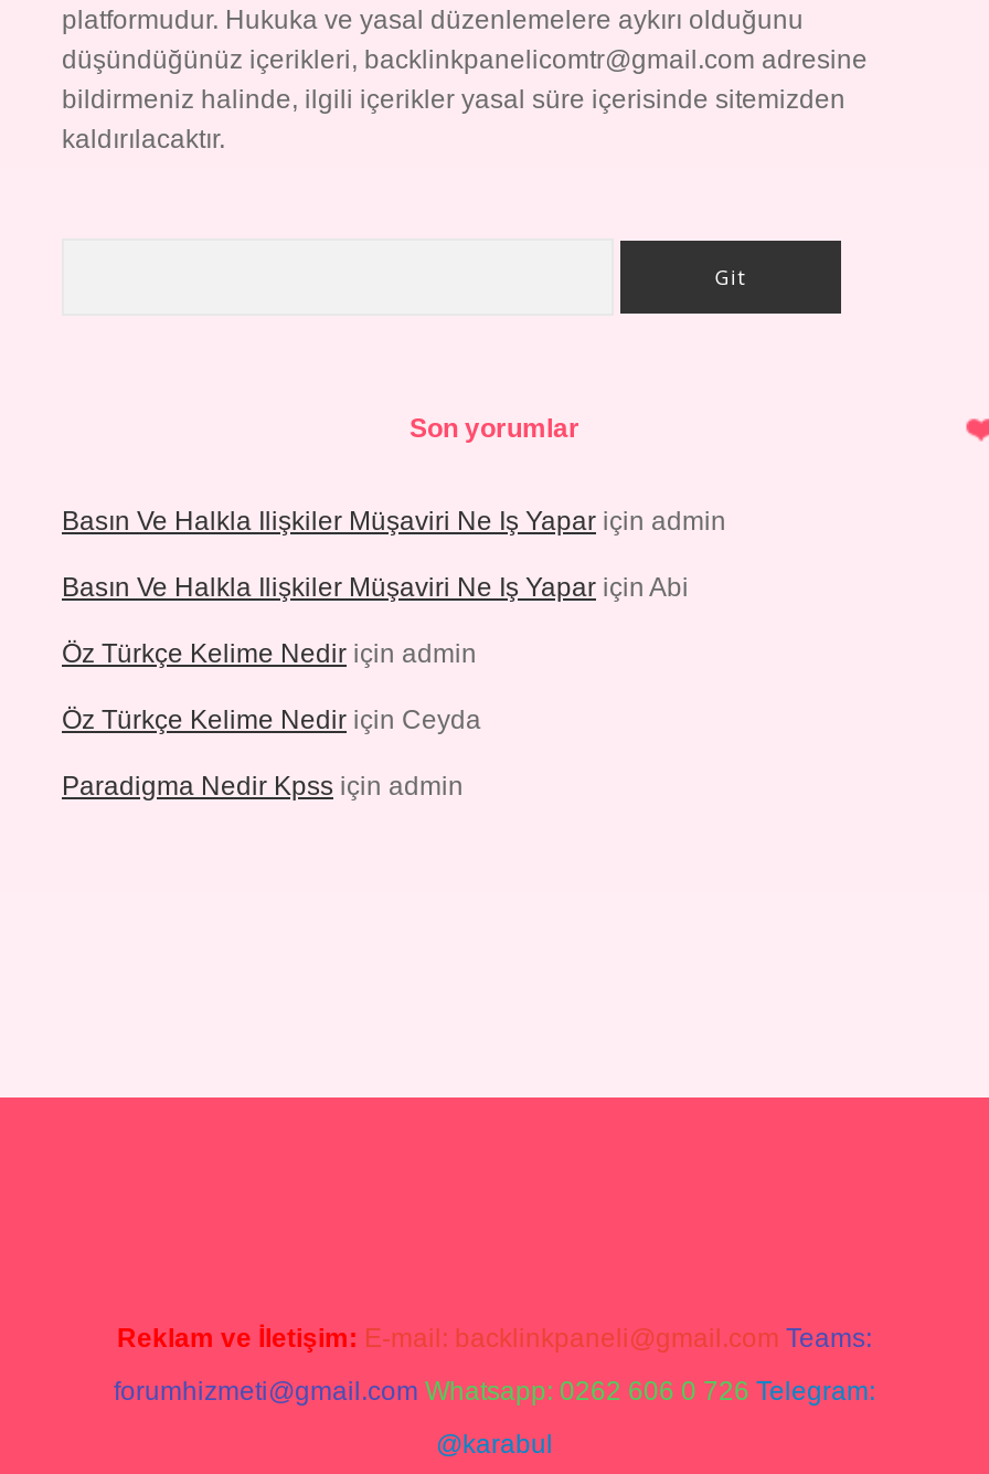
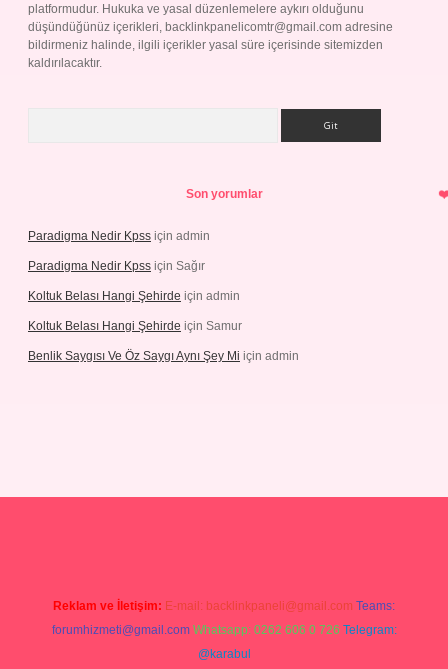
[62,506,726,735] Basın Ve Halkla Ilişkiler Müşaviri Ne Iş Yapar için admin | Basın Ve Halkla Ilişkiler Müşaviri Ne Iş Yapar için Abi | Öz Türkçe Kelime Nedir için admin | Öz Türkçe Kelime Nedir için Ceyda -> none
moved [62,771,464,802] -> [28,229,210,243]: Paradigma Nedir Kpss için admin
none -> [28,259,299,363] Paradigma Nedir Kpss için Sağır | Koltuk Belası Hangi Şehirde için admin | Koltuk Belası Hangi Şehirde için Samur | Benlik Saygısı Ve Öz Saygı Aynı Şey Mi için admin

